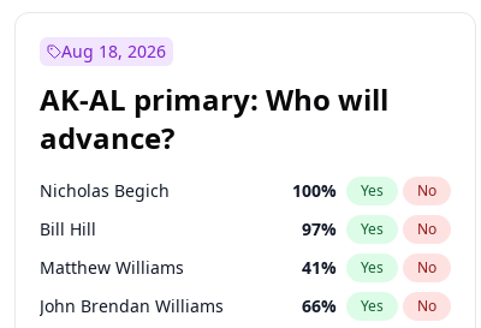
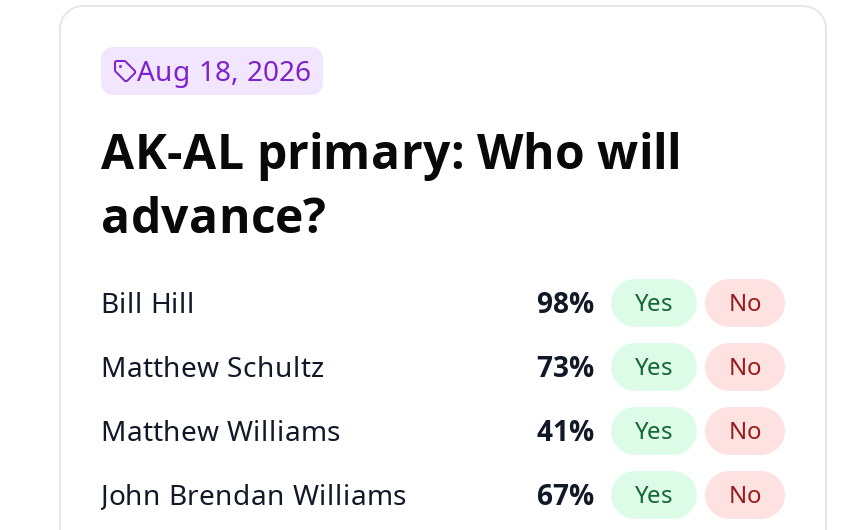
[40,179,337,202] Nicholas Begich | 100% -> [101,283,595,321] Bill Hill | 98%
[40,217,337,240] Bill Hill | 97% -> [101,347,595,385] Matthew Schultz | 73%
[302,294,437,317] 66% Yes No -> [537,475,761,513] 67% Yes No

